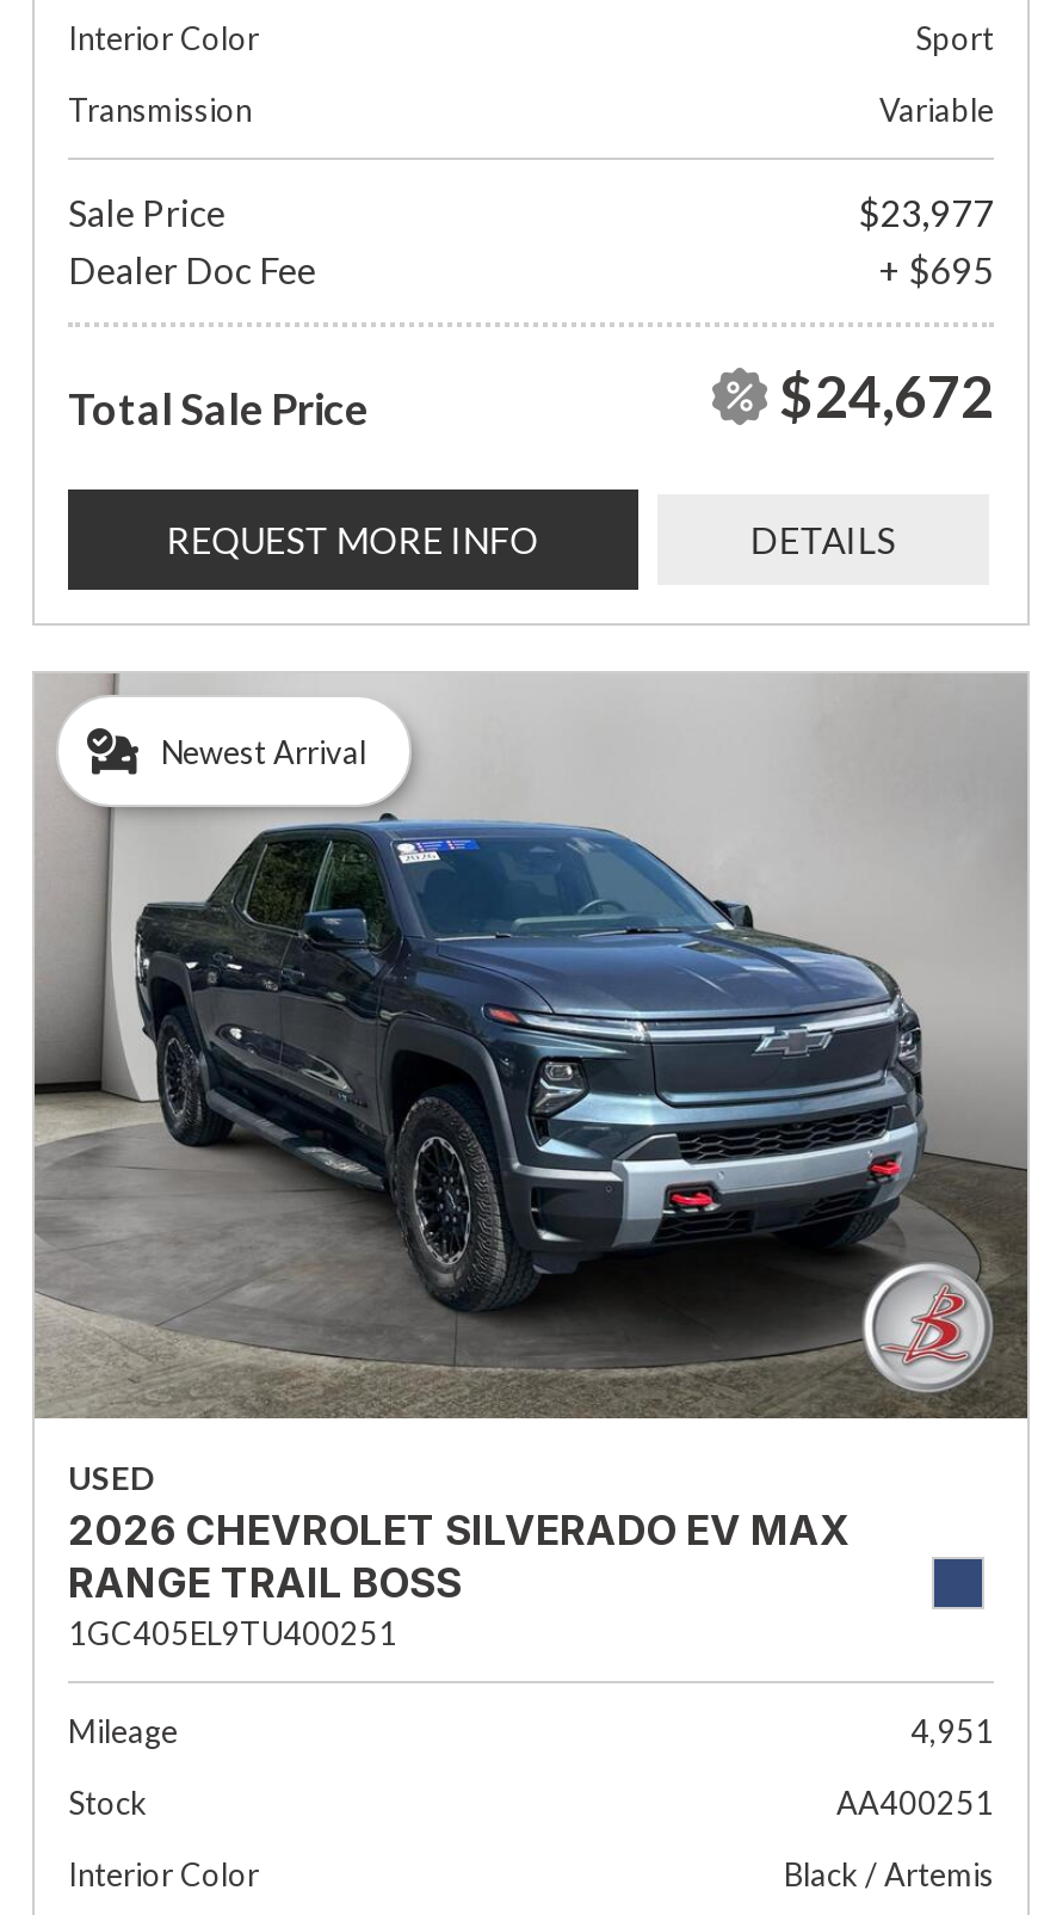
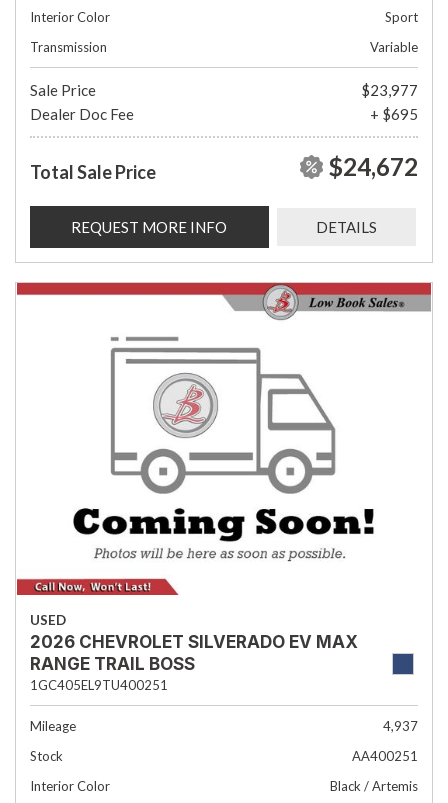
[32,671,1030,1421] [image] -> [16,282,432,596] [image]
[161,732,366,770] Newest Arrival -> none
[910,1712,994,1750] 4,951 -> [383,718,418,734] 4,937

